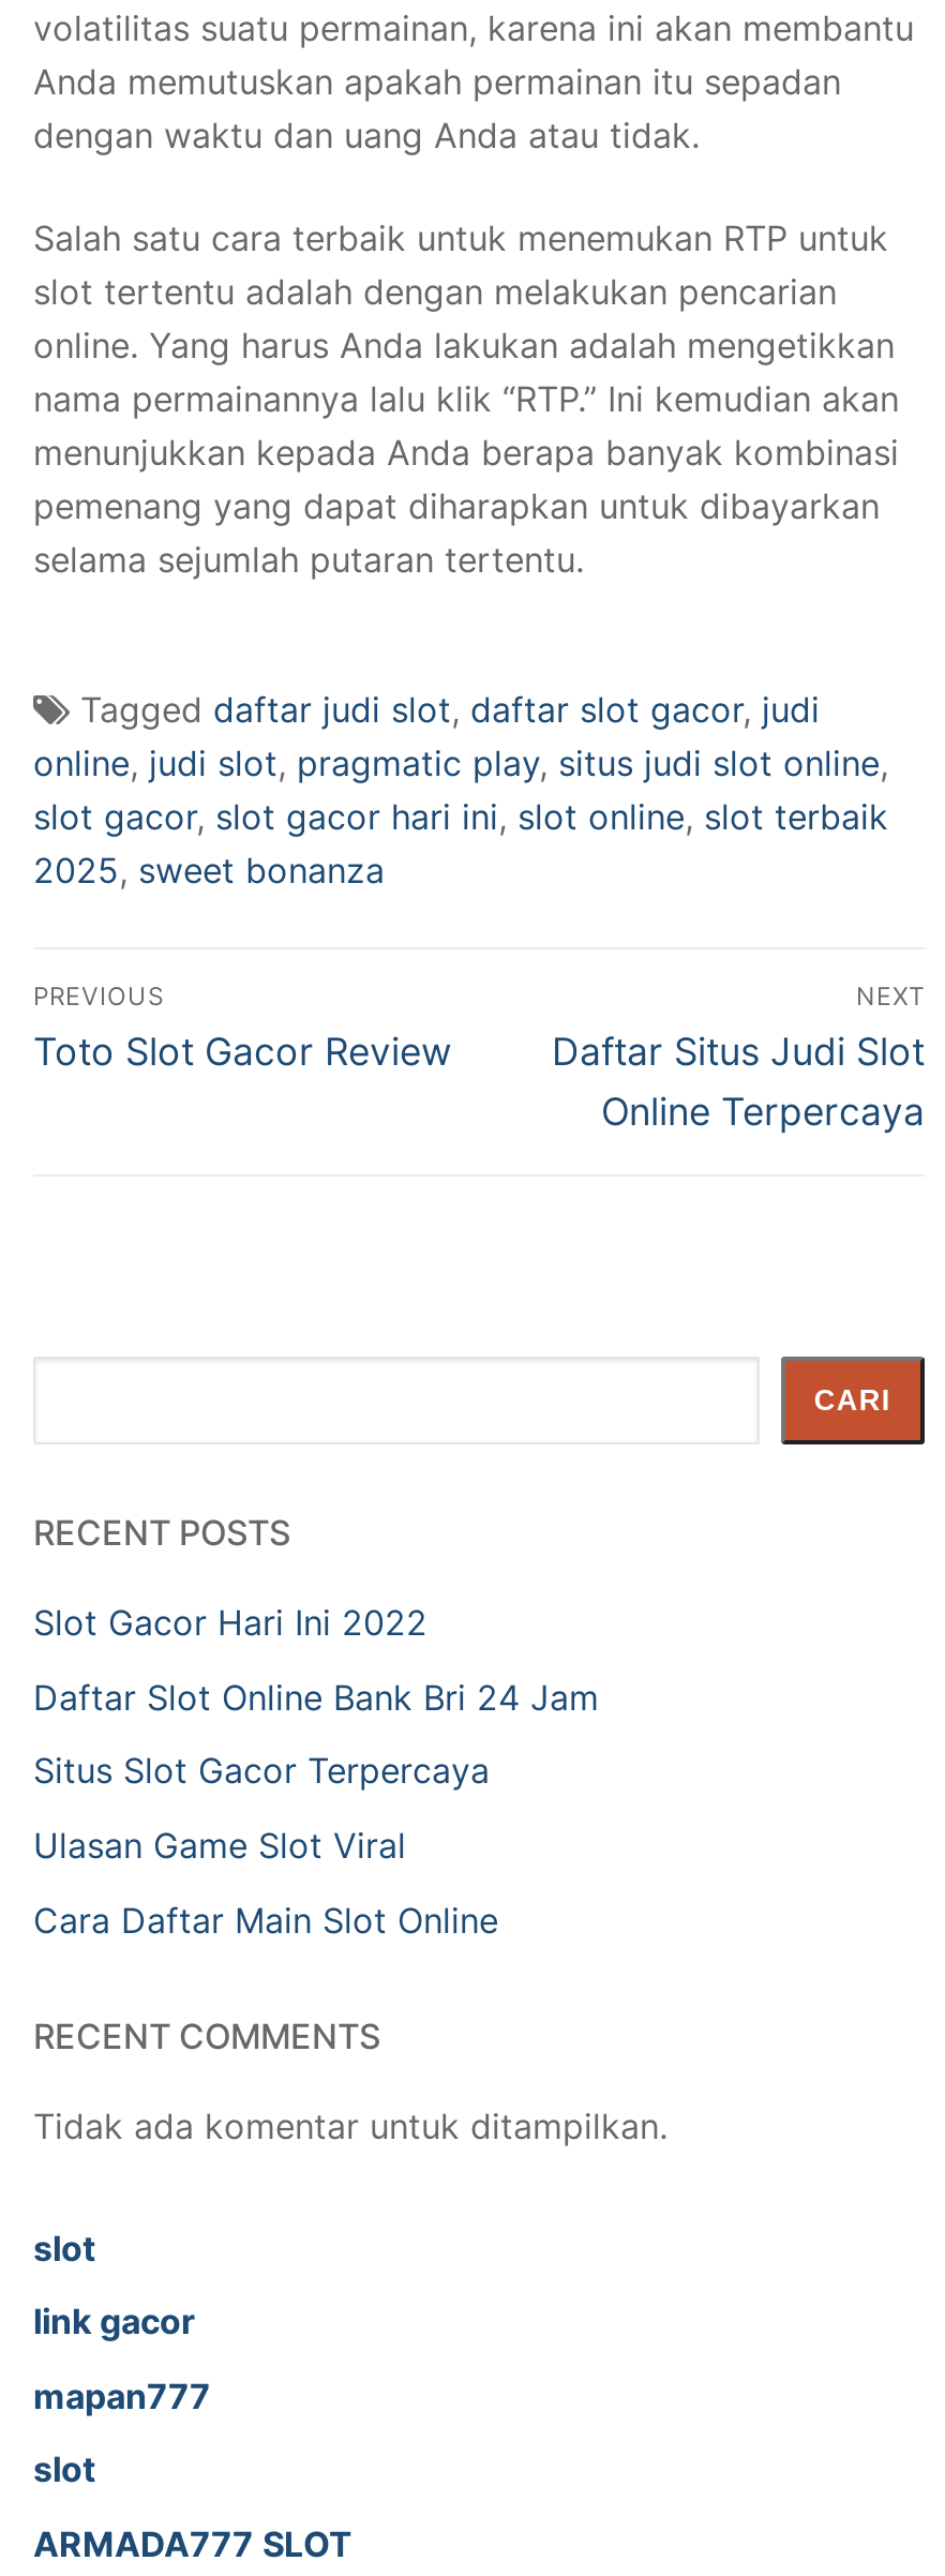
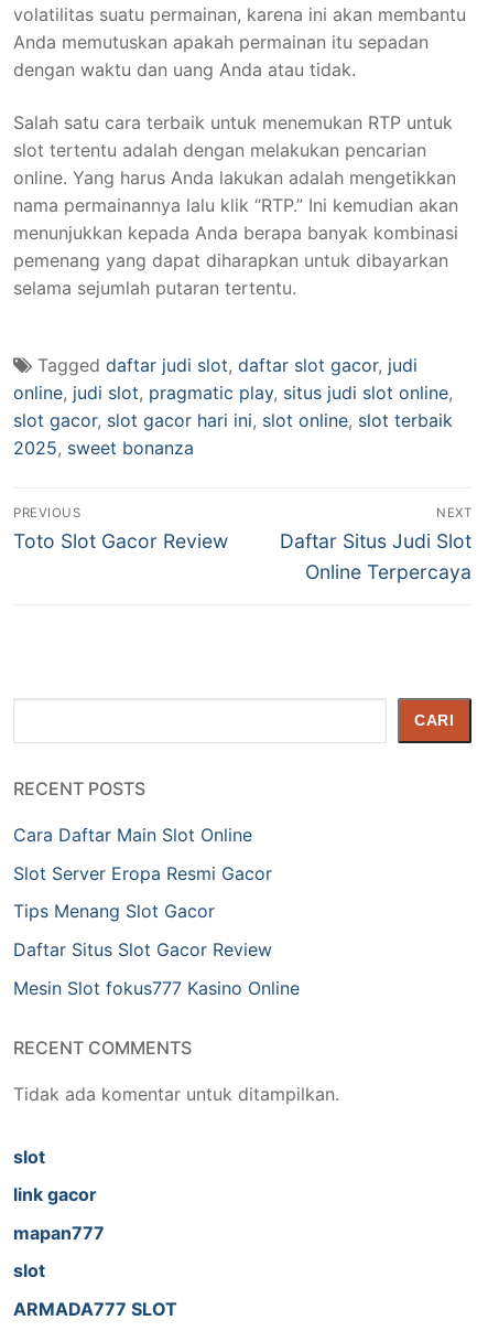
[33,1601,599,1866] Slot Gacor Hari Ini 2022 | Daftar Slot Online Bank Bri 24 Jam | Situs Slot Gacor Terpercaya | Ulasan Game Slot Viral -> none
moved [33,1898,498,1941] -> [13,824,252,846]: Cara Daftar Main Slot Online
none -> [13,862,300,999] Slot Server Eropa Resmi Gacor | Tips Menang Slot Gacor | Daftar Situs Slot Gacor Review | Mesin Slot fokus777 Kasino Online

